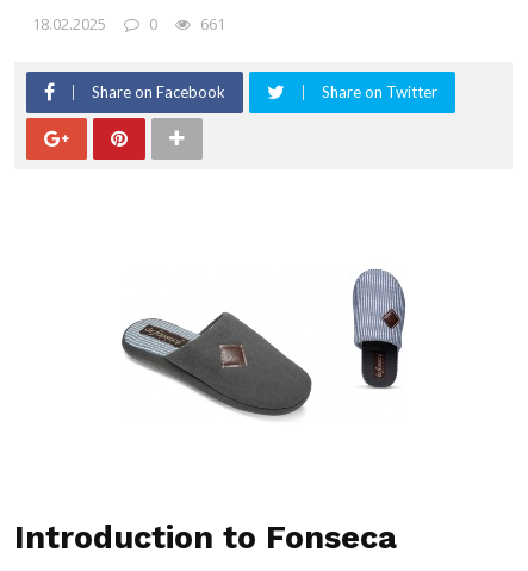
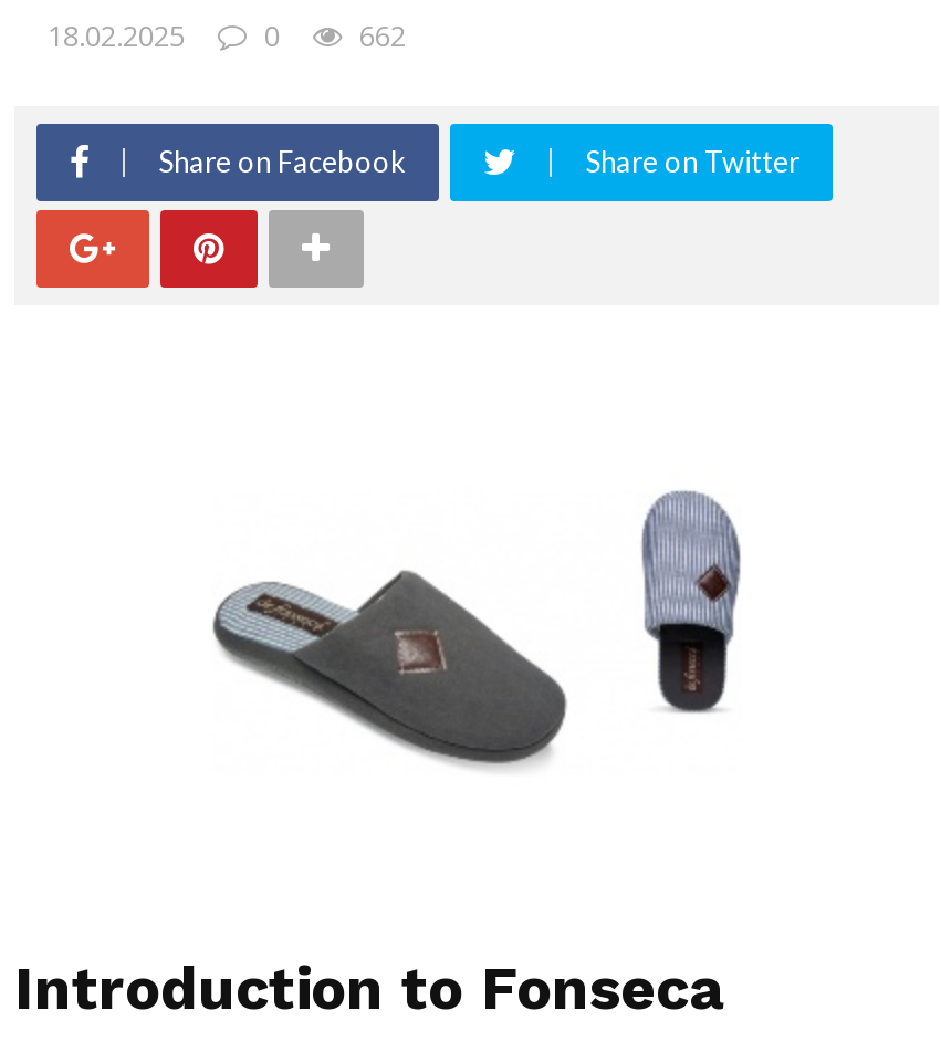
[32,13,225,35] 18.02.2025 0 661 -> [48,15,406,55] 18.02.2025 0 662

